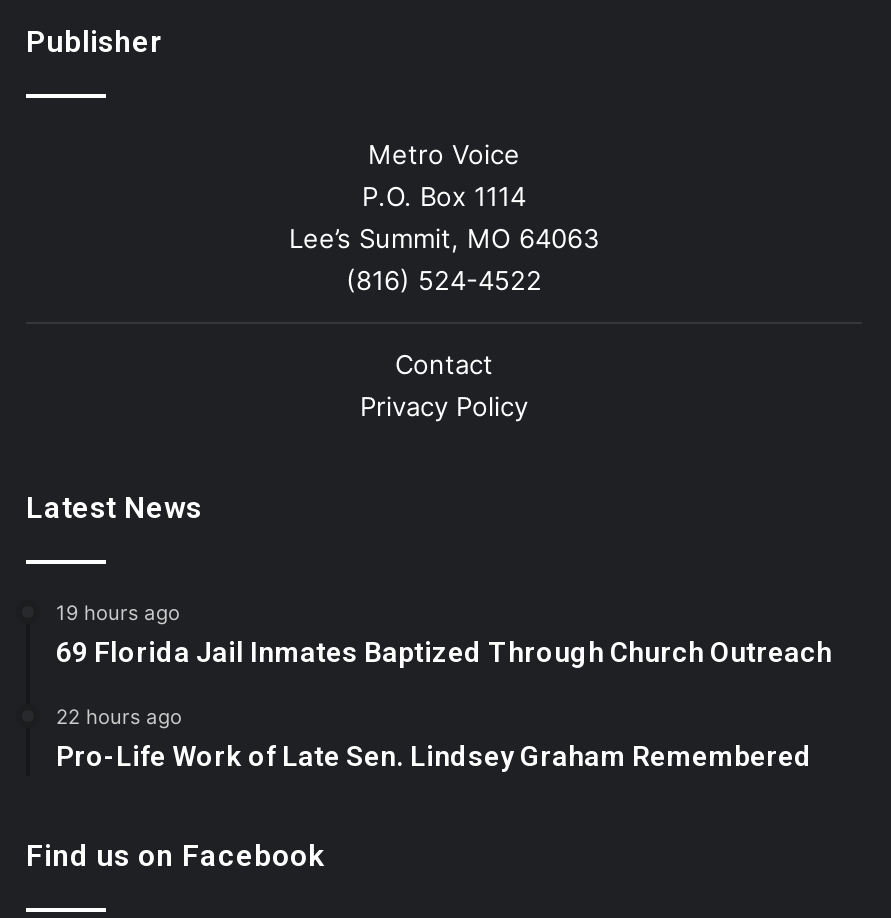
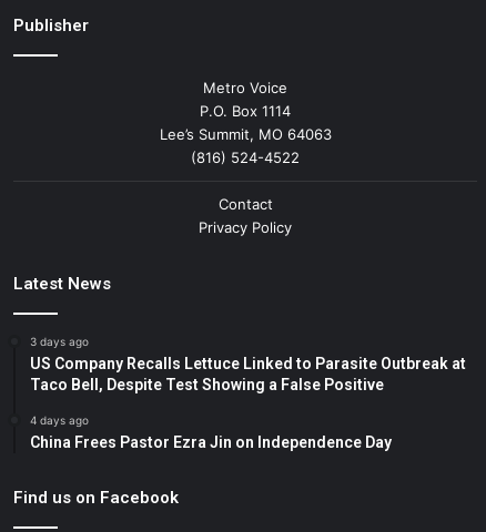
[56,600,832,668] 19 hours ago | 69 Florida Jail Inmates Baptized Through Church Outreach -> [30,335,466,393] 3 days ago | US Company Recalls Lettuce Linked to Parasite Outbreak at | Taco Bell, Despite Test Showing a False Positive
[56,704,812,772] 22 hours ago | Pro-Life Work of Late Sen. Lindsey Graham Remembered -> [30,413,392,451] 4 days ago | China Frees Pastor Ezra Jin on Independence Day

